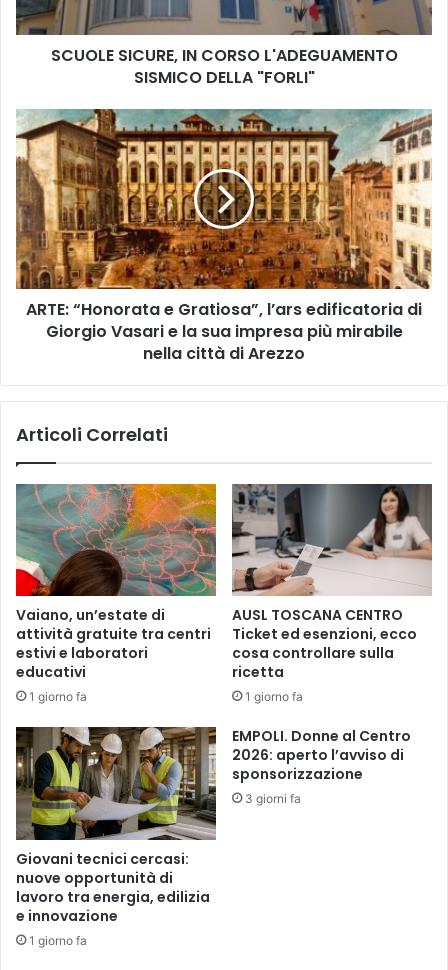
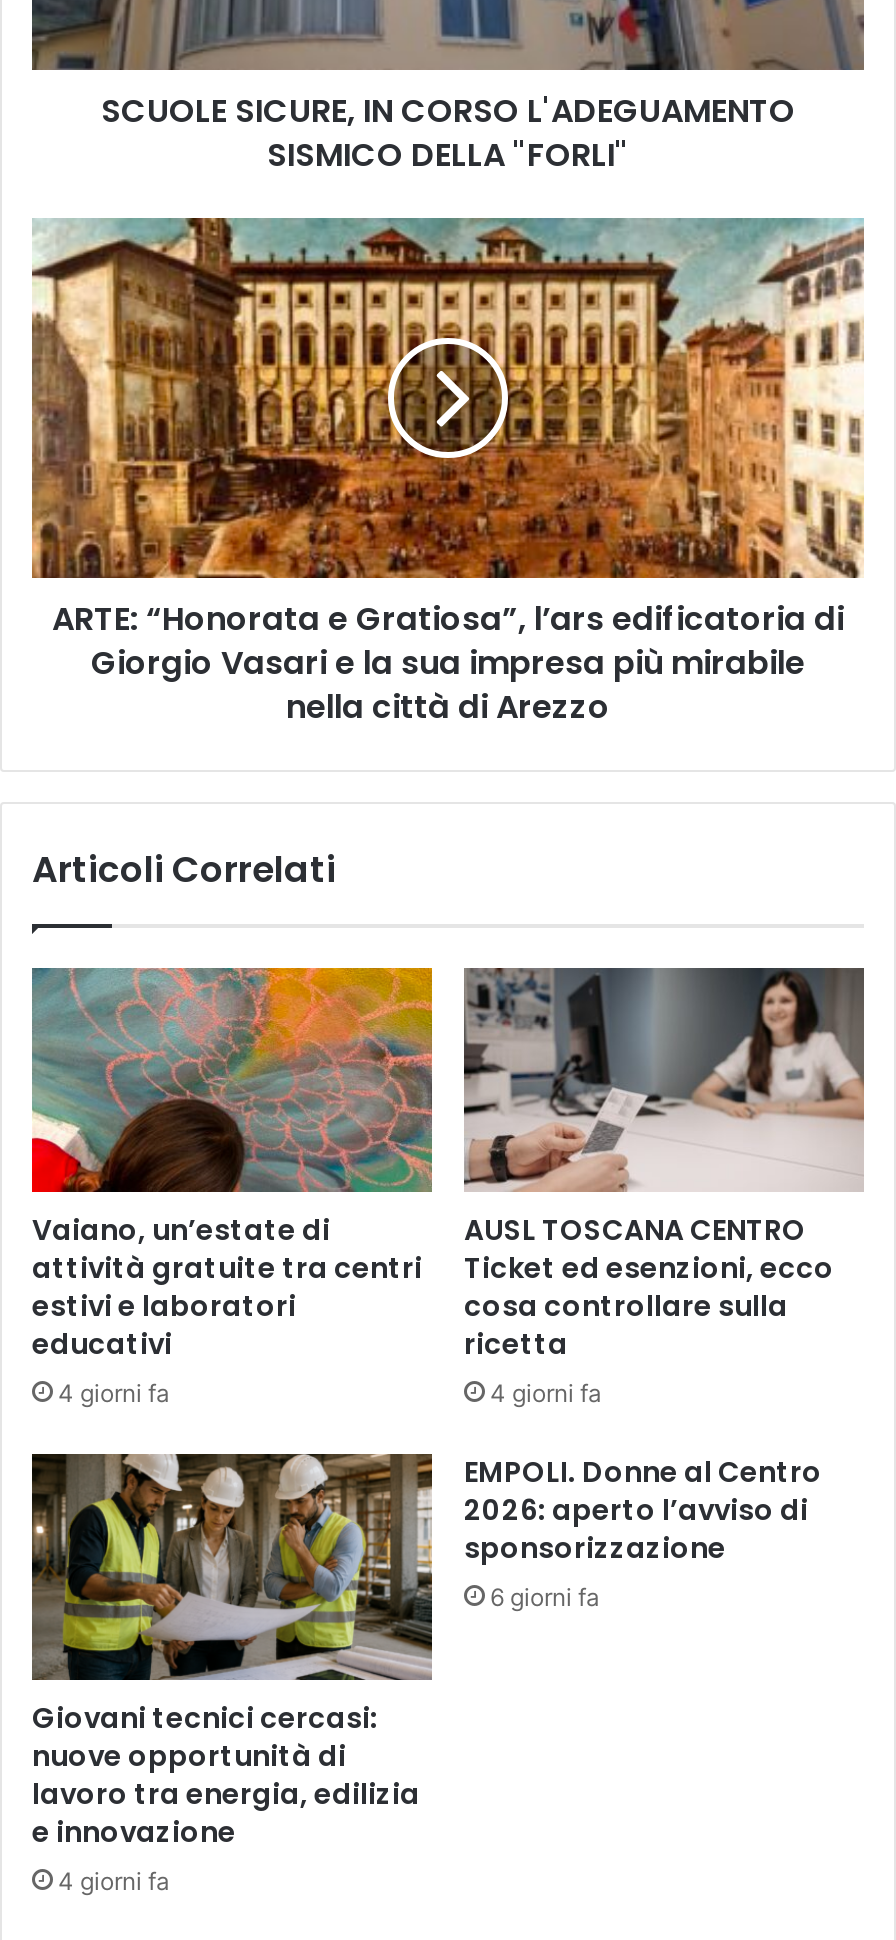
[29,689,87,704] 1 giorno fa -> [58,1379,170,1409] 4 giorni fa
[245,689,303,704] 1 giorno fa -> [490,1379,602,1409] 4 giorni fa
[245,791,301,806] 3 giorni fa -> [490,1583,600,1613] 6 giorni fa
[29,933,87,948] 1 giorno fa -> [58,1866,170,1896] 4 giorni fa

